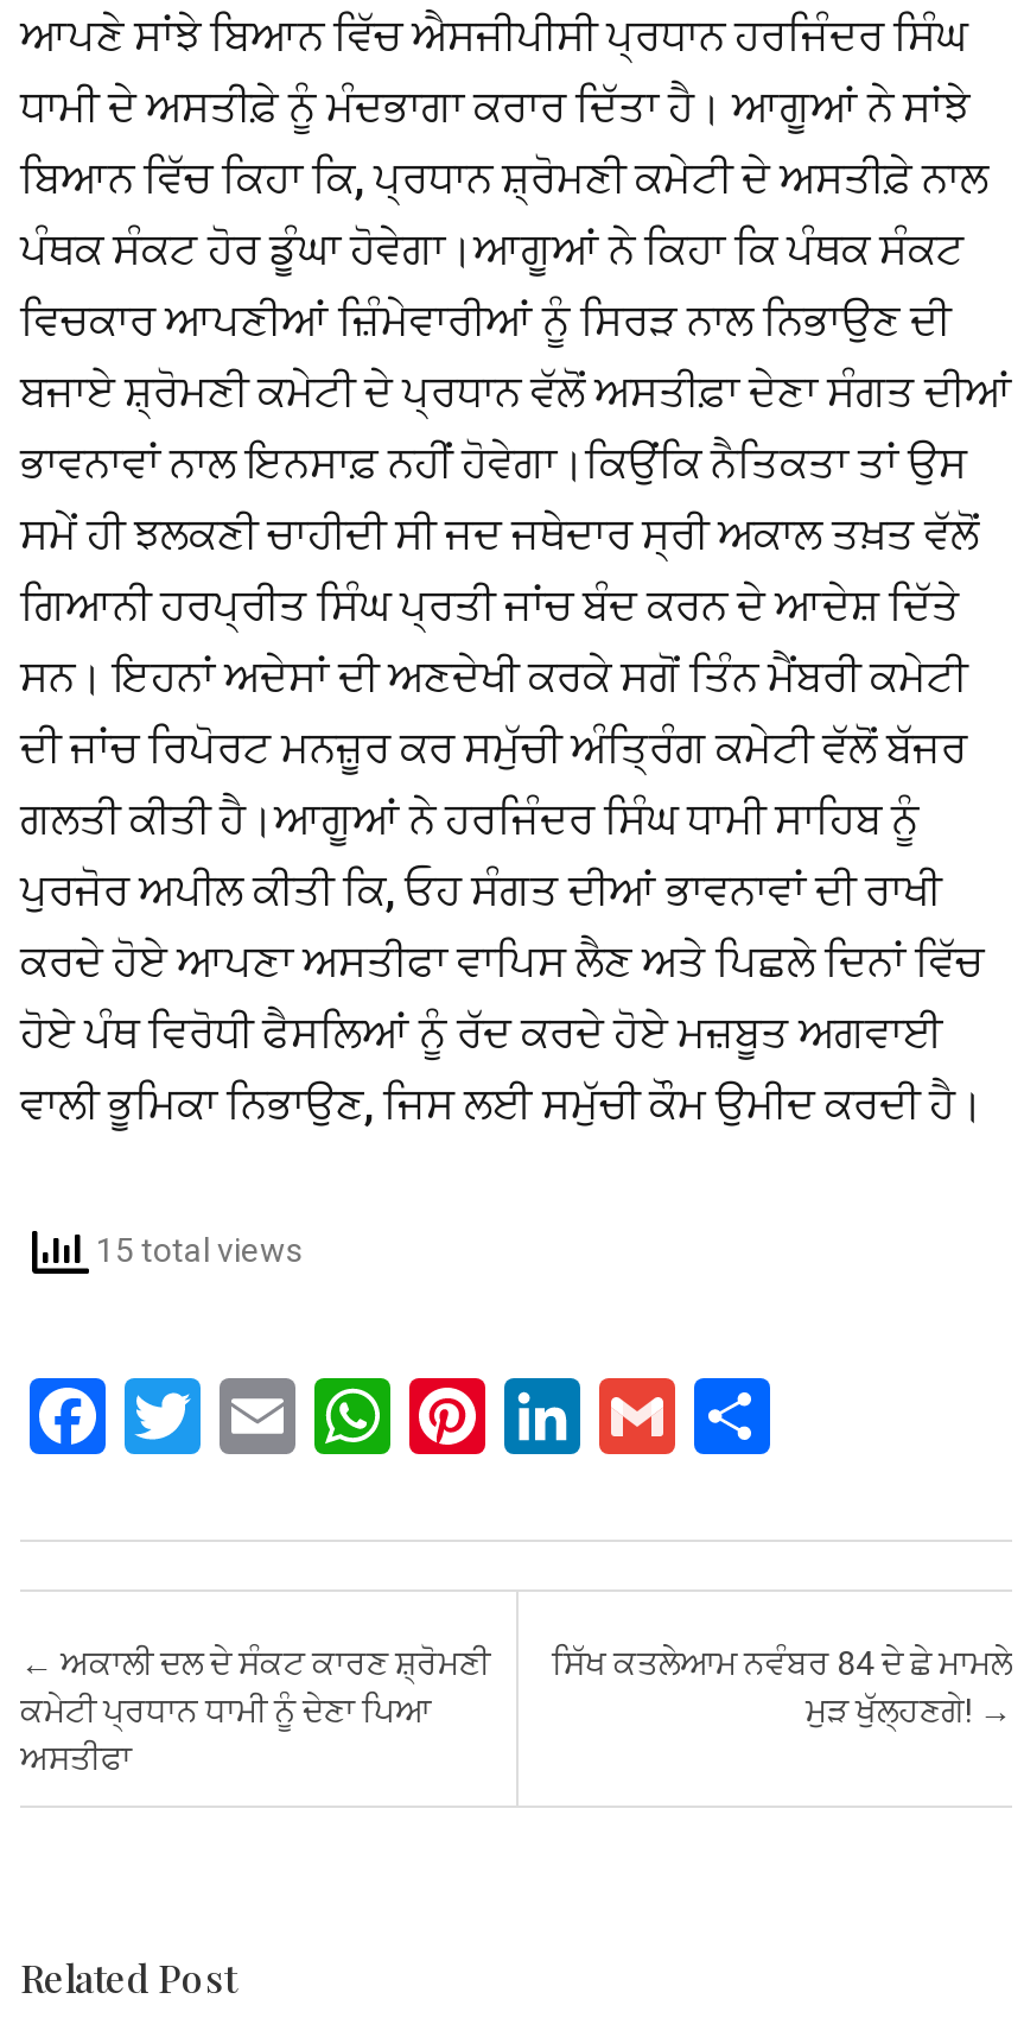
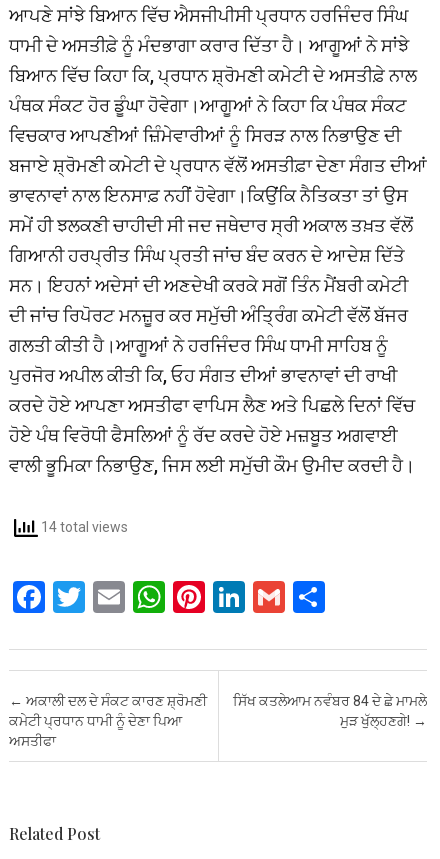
[89,1231,303,1269] 15 total views -> [38,519,128,535] 14 total views

